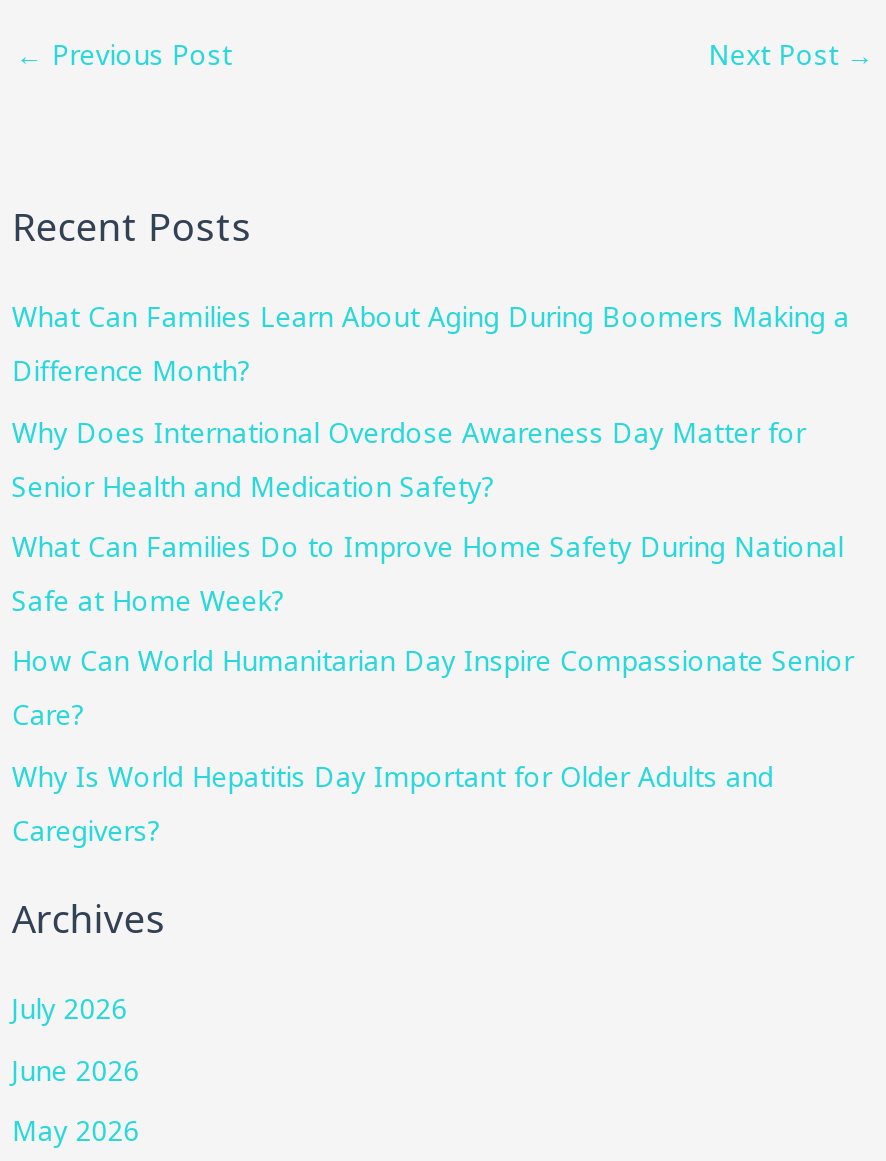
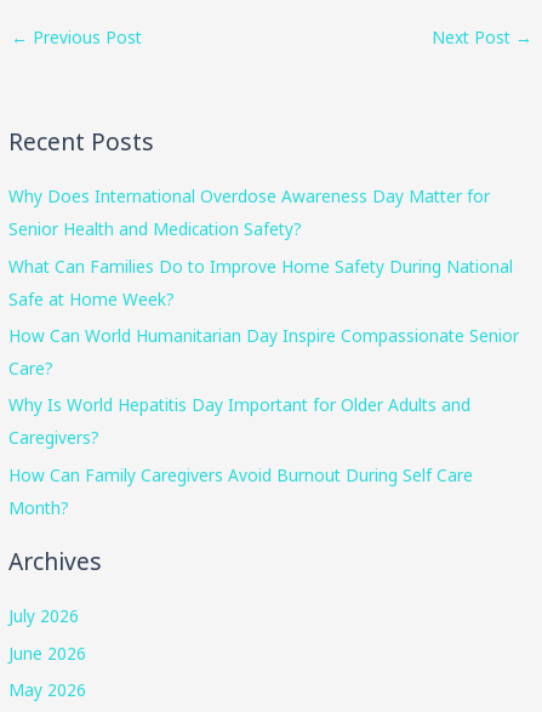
[12,297,850,389] What Can Families Learn About Aging During Boomers Making a | Difference Month? -> none
moved [12,412,854,849] -> [9,185,519,449]: Why Does International Overdose Awareness Day Matter for | Senior Health and Medication Safety? | What Can Families Do to Improve Home Safety During National | Safe at Home Week? | How Can World Humanitarian Day Inspire Compassionate Senior | Care? | Why Is World Hepatitis Day Important for Older Adults and | Caregivers?
none -> [9,463,473,519] How Can Family Caregivers Avoid Burnout During Self Care | Month?

